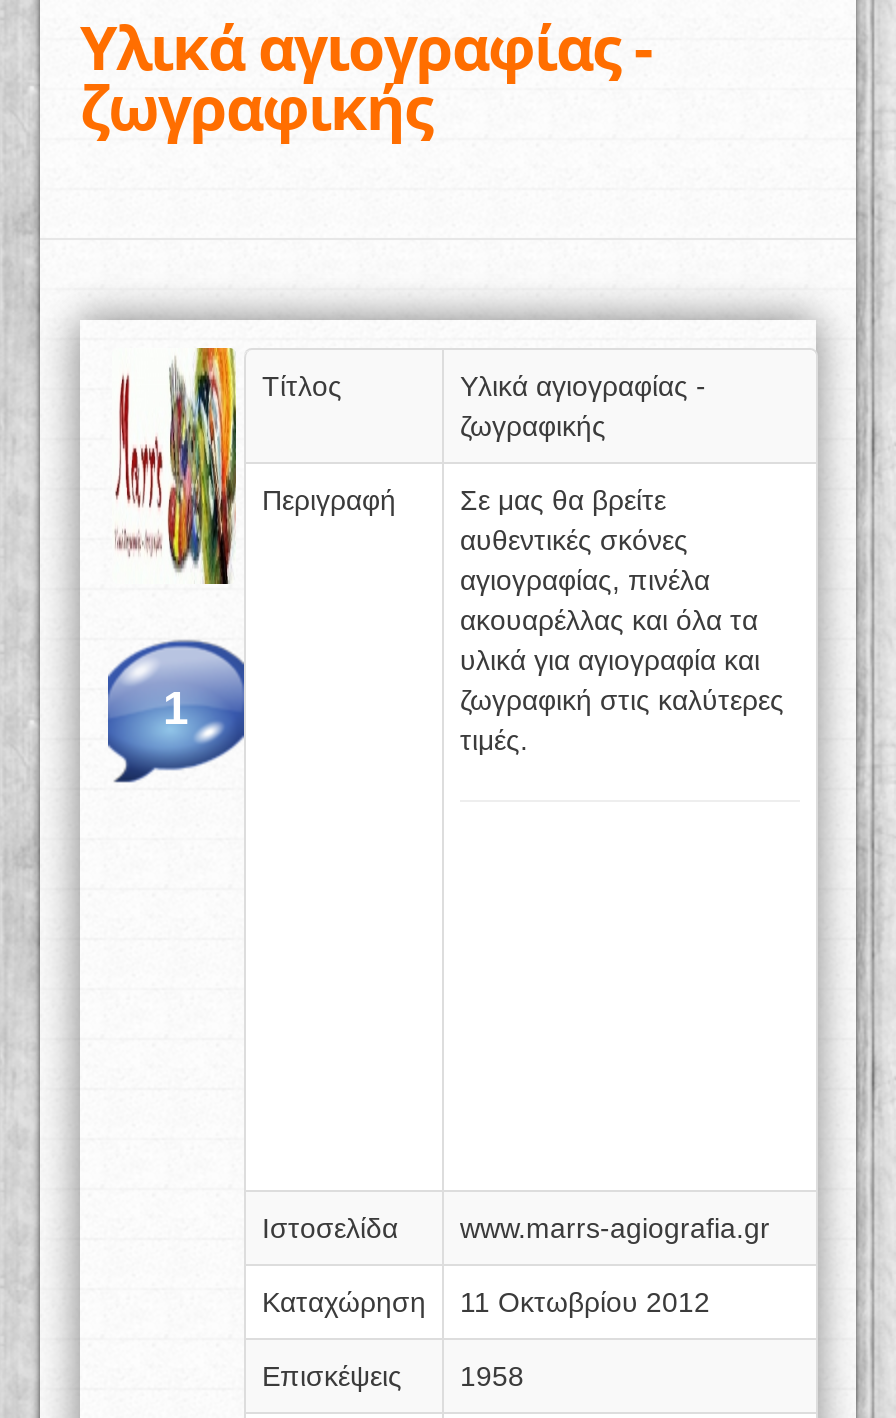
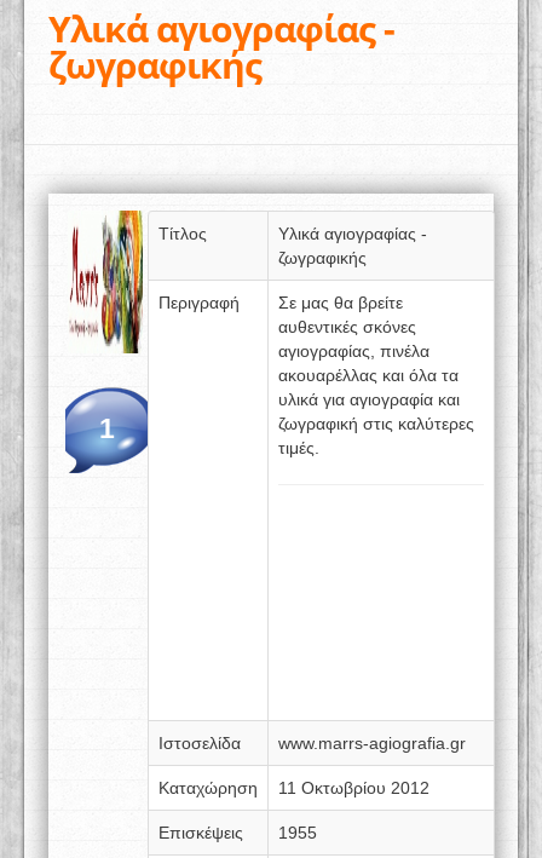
[262,1360,524,1392] Επισκέψεις 1958 -> [158,823,317,842] Επισκέψεις 1955

